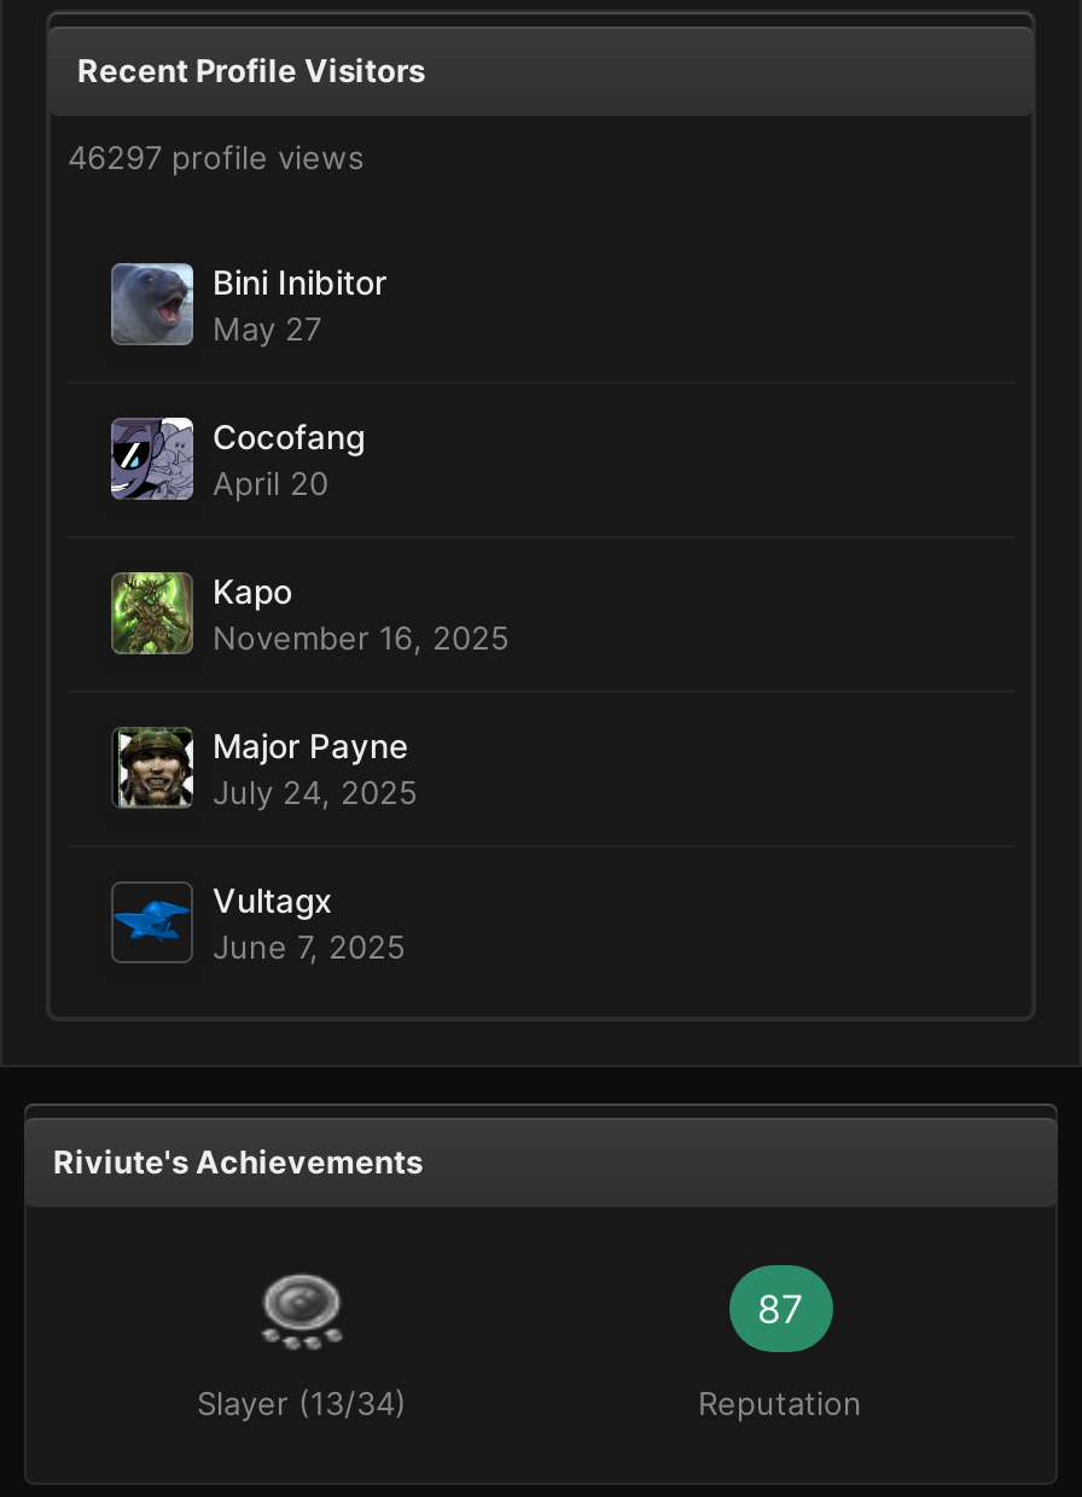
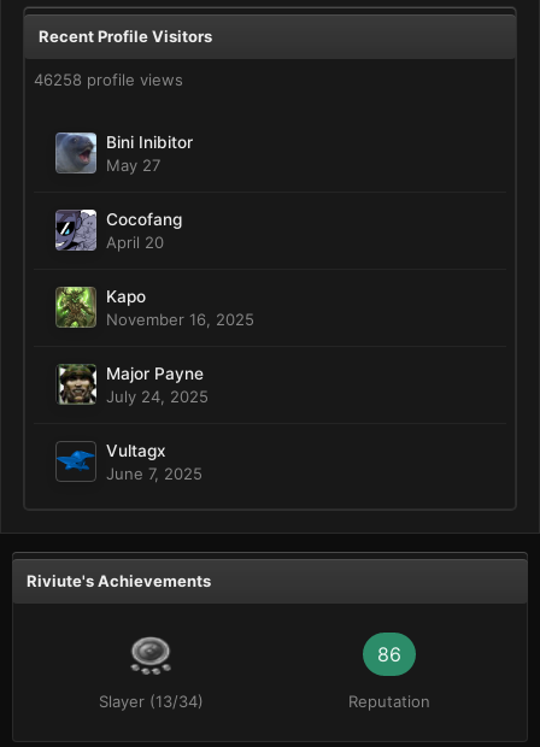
[68,138,365,176] 46297 profile views -> [34,70,183,89] 46258 profile views
[757,1285,803,1333] 87 -> [377,642,401,666] 86

